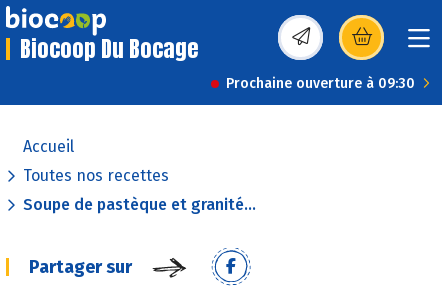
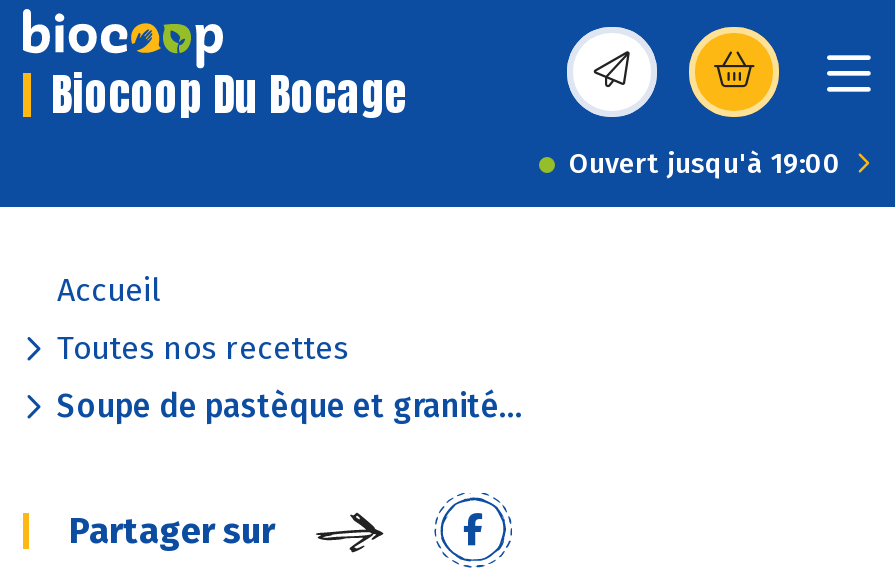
[226,75,415,92] Prochaine ouverture à 09:30 -> [569,147,841,181] Ouvert jusqu'à 19:00

